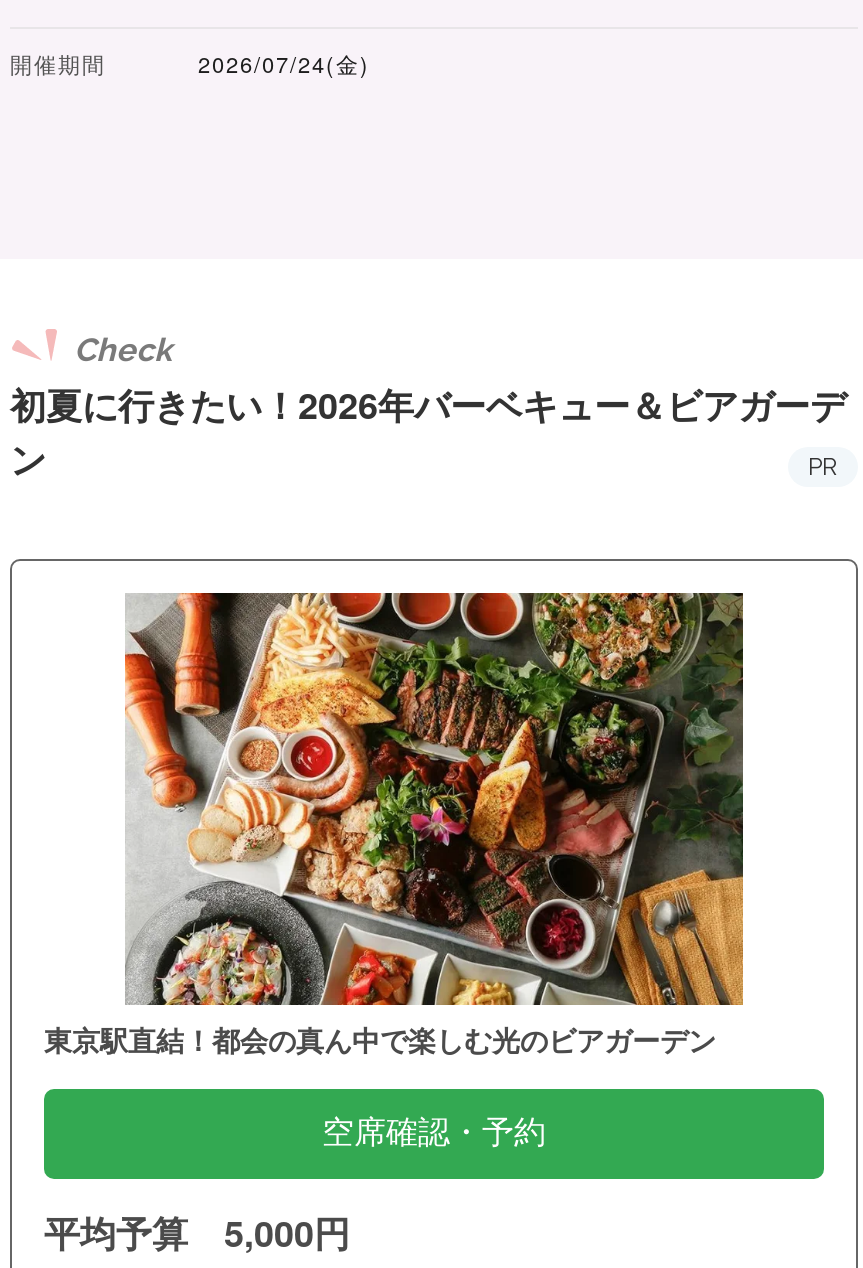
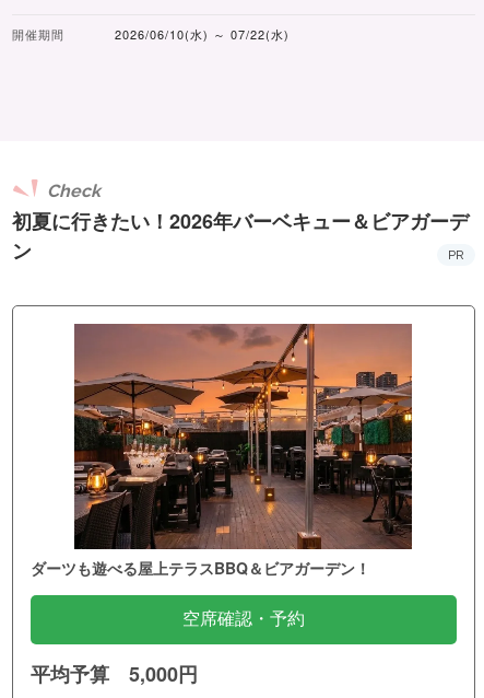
[198,47,370,79] 2026/07/24(金) -> [115,25,290,43] 2026/06/10(水) ～ 07/22(水)
[44,592,744,1058] [image] | 東京駅直結！都会の真ん中で楽しむ光のビアガーデン -> [31,323,413,579] [image] | ダーツも遊べる屋上テラスBBQ＆ビアガーデン！

